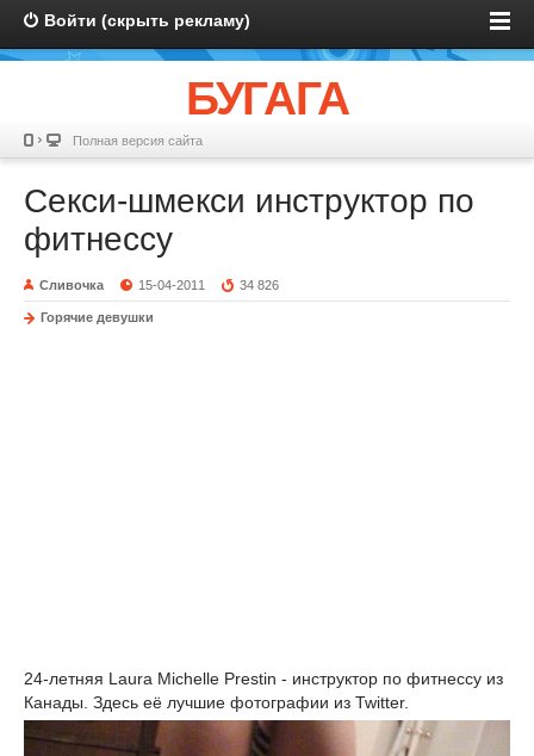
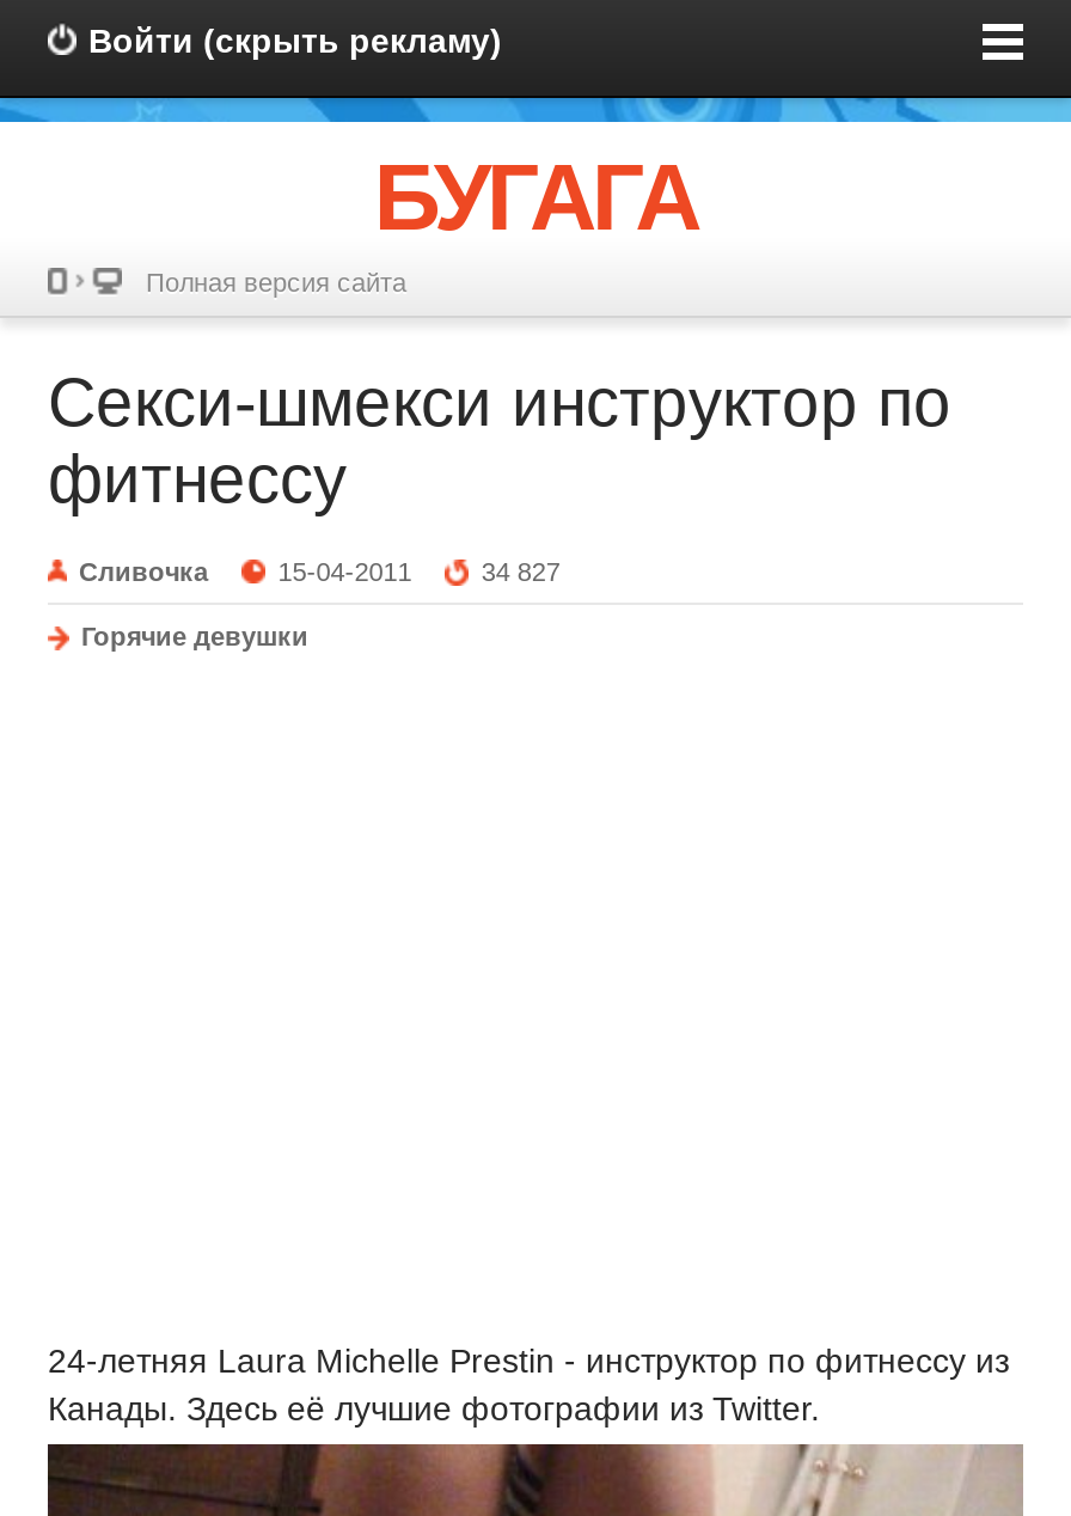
[240,278,279,292] 34 826 -> [481,557,560,586] 34 827

